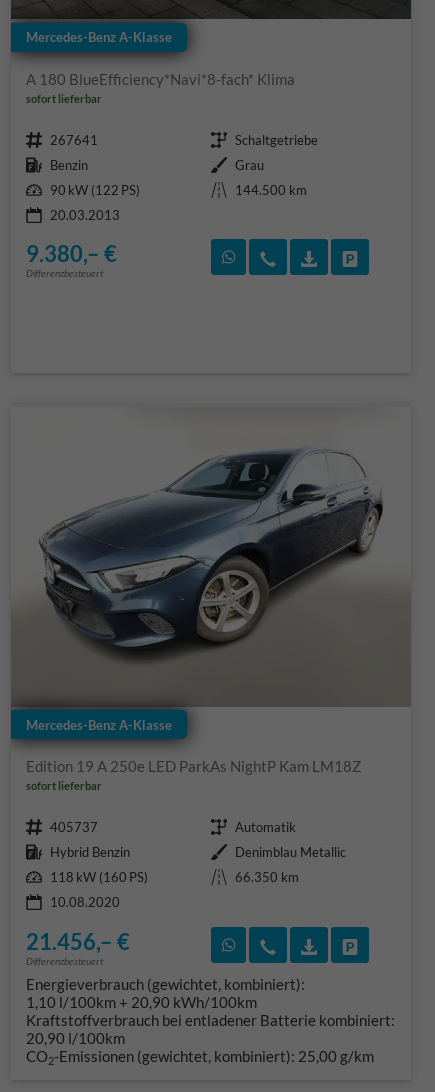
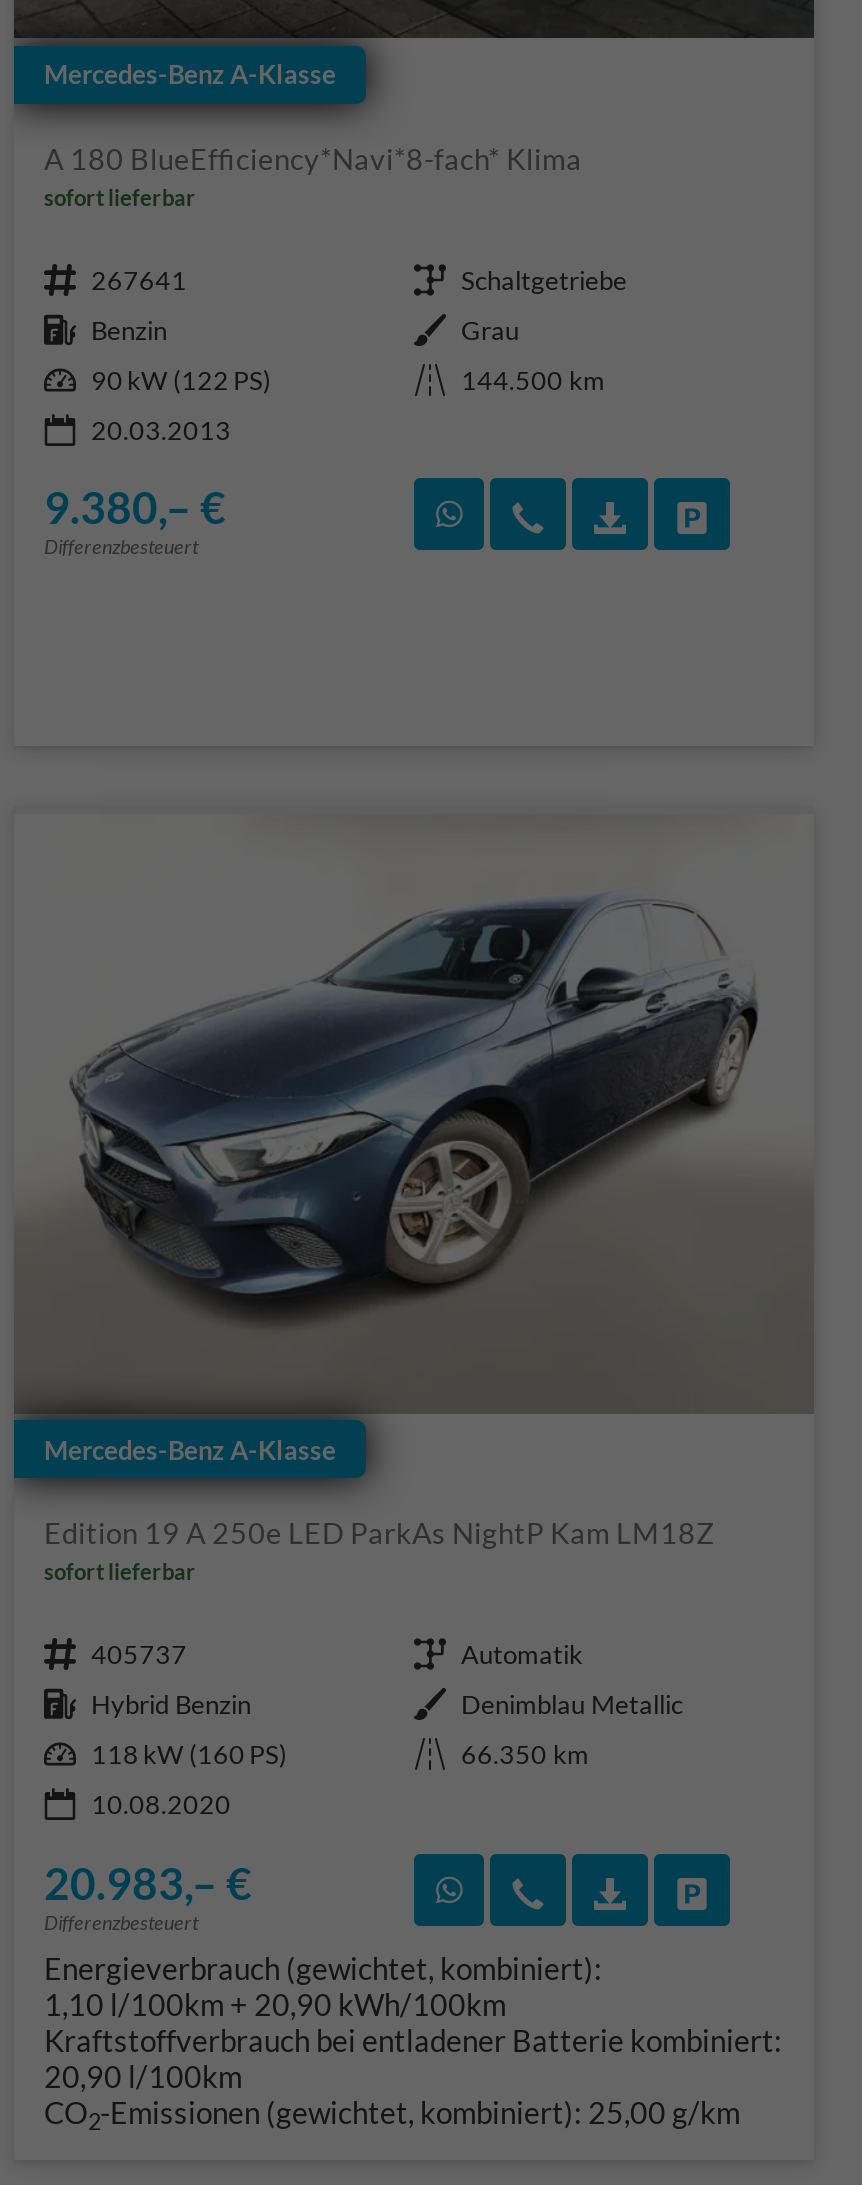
[26,927,130,954] 21.456,– € -> [44,1855,252,1909] 20.983,– €

